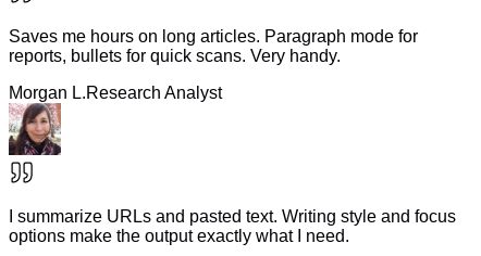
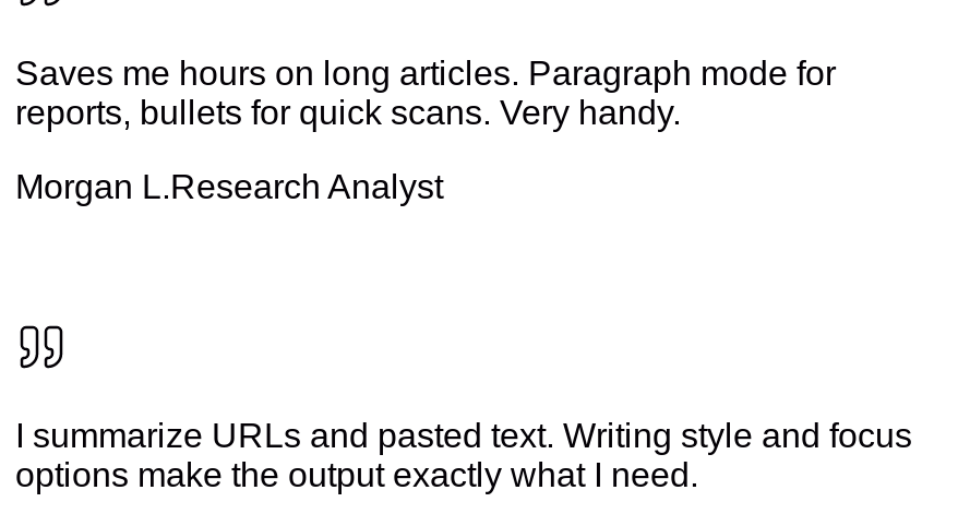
[8,105,62,156] [image] -> none

